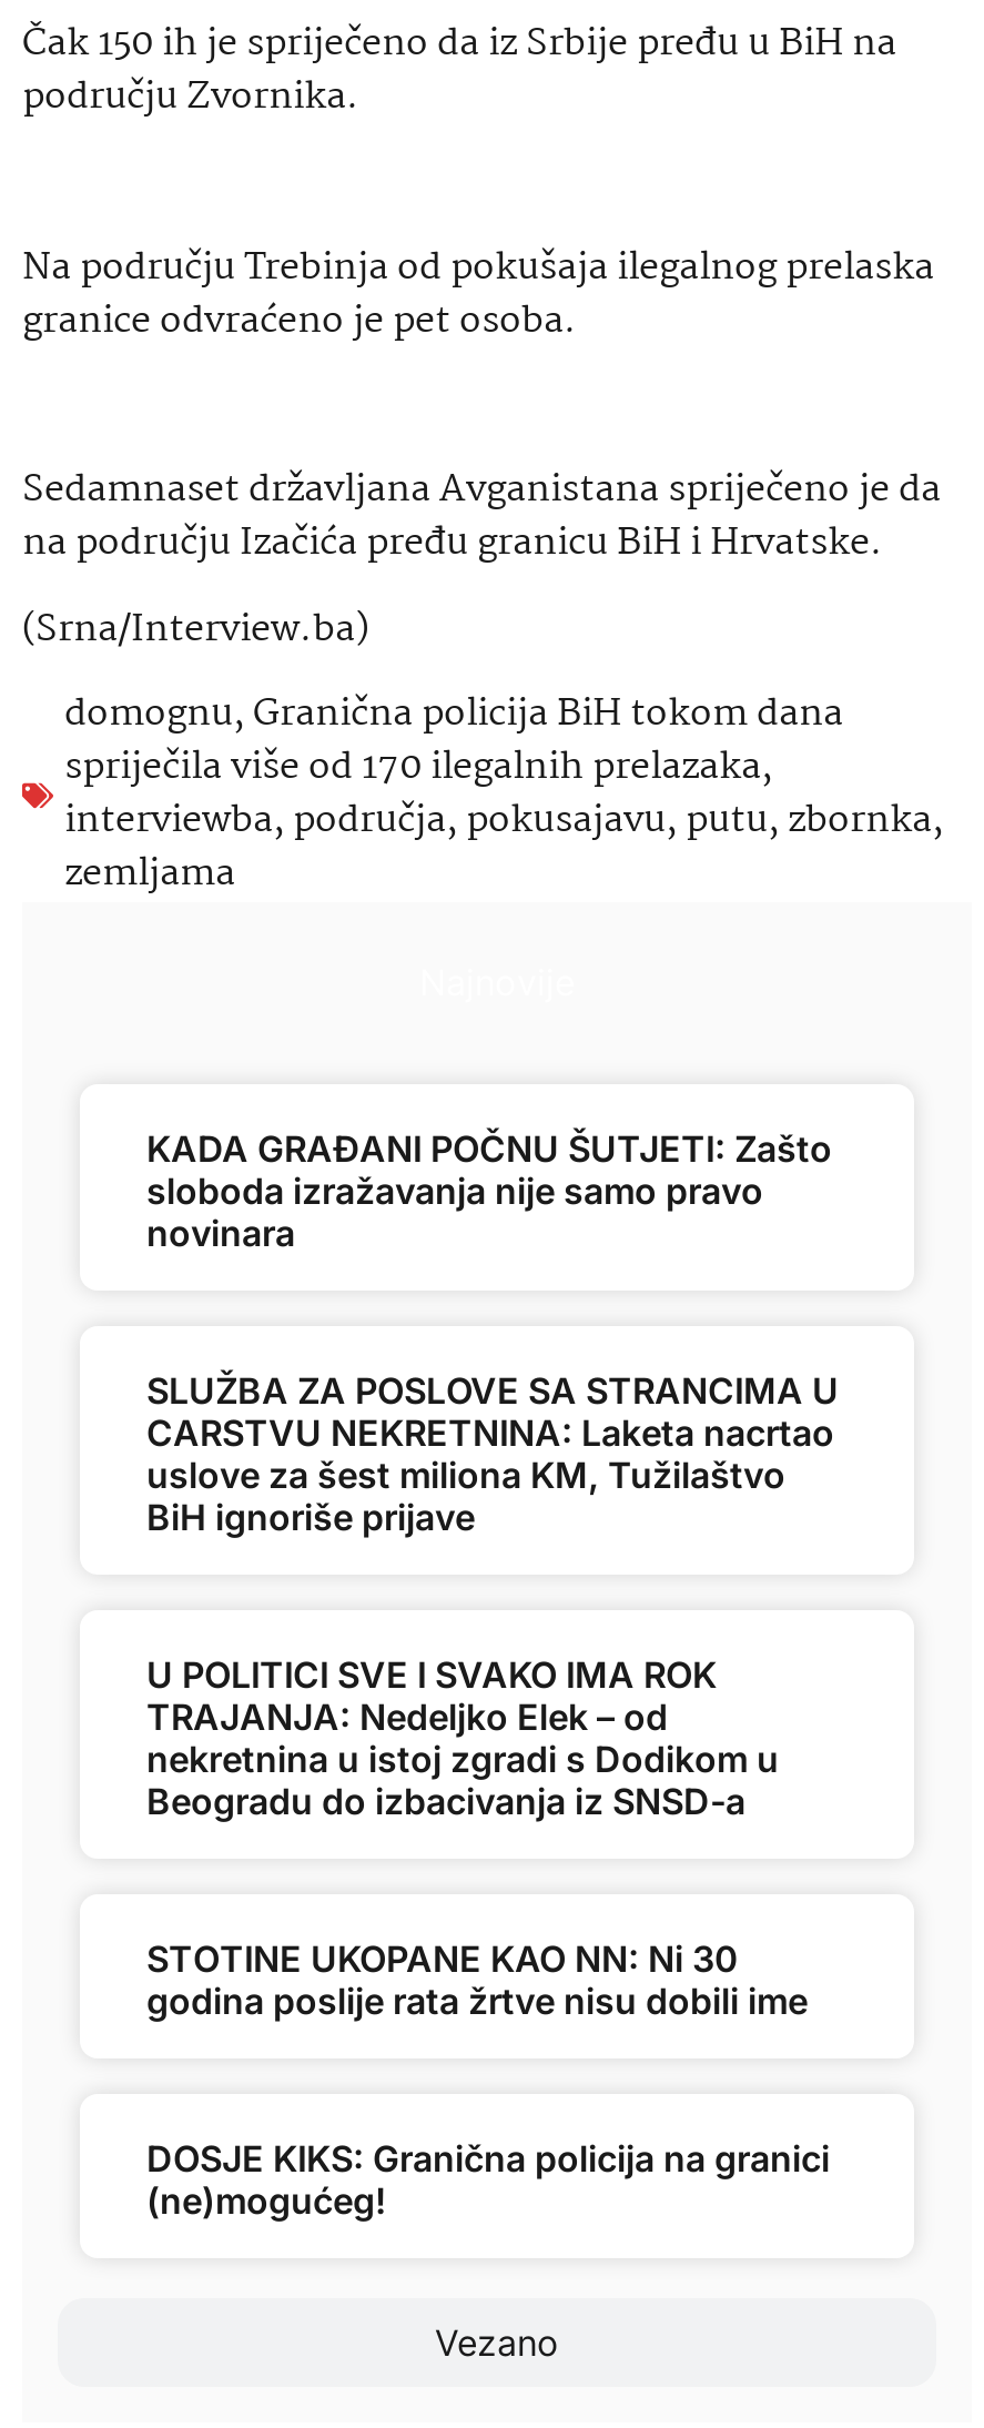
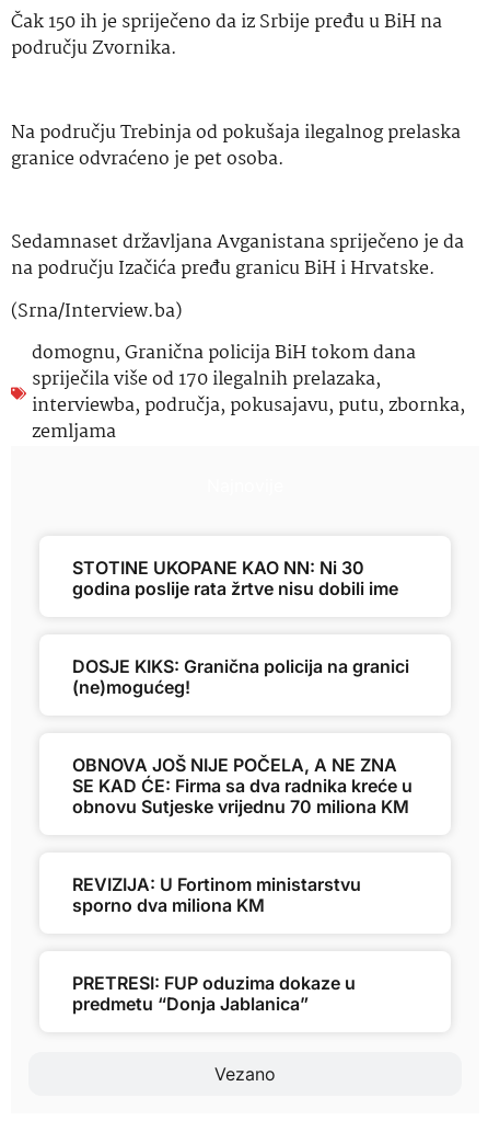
[146,1127,832,1255] KADA GRAĐANI POČNU ŠUTJETI: Zašto | sloboda izražavanja nije samo pravo | novinara -> none
[146,1368,839,1539] SLUŽBA ZA POSLOVE SA STRANCIMA U | CARSTVU NEKRETNINA: Laketa nacrtao | uslove za šest miliona KM, Tužilaštvo | BiH ignoriše prijave -> none
[146,1653,779,1823] U POLITICI SVE I SVAKO IMA ROK | TRAJANJA: Nedeljko Elek – od | nekretnina u istoj zgradi s Dodikom u | Beogradu do izbacivanja iz SNSD-a -> none
moved [146,1937,830,2223] -> [72,557,409,698]: STOTINE UKOPANE KAO NN: Ni 30 | godina poslije rata žrtve nisu dobili ime | DOSJE KIKS: Granična policija na granici | (ne)mogućeg!
none -> [72,754,413,818] OBNOVA JOŠ NIJE POČELA, A NE ZNA | SE KAD ĆE: Firma sa dva radnika kreće u | obnovu Sutjeske vrijednu 70 miliona KM
none -> [72,873,361,916] REVIZIJA: U Fortinom ministarstvu | sporno dva miliona KM
none -> [72,972,356,1015] PRETRESI: FUP oduzima dokaze u | predmetu “Donja Jablanica”

